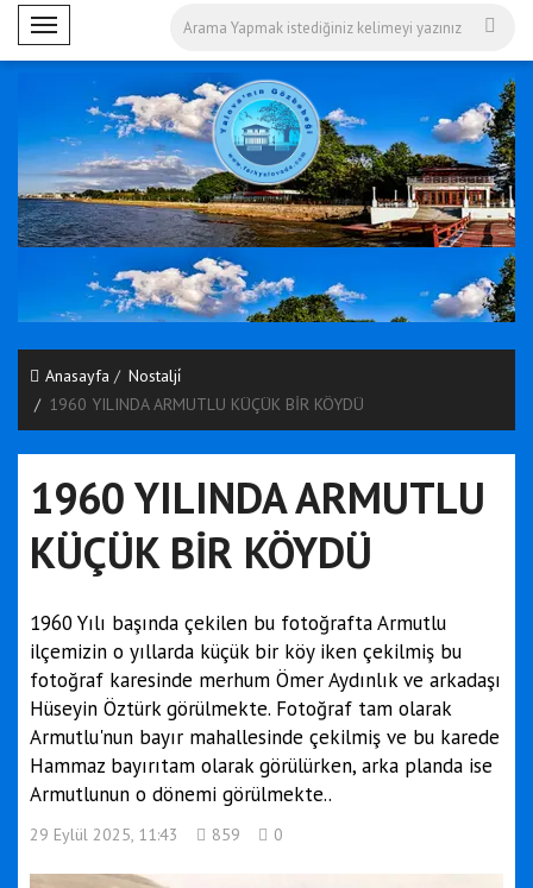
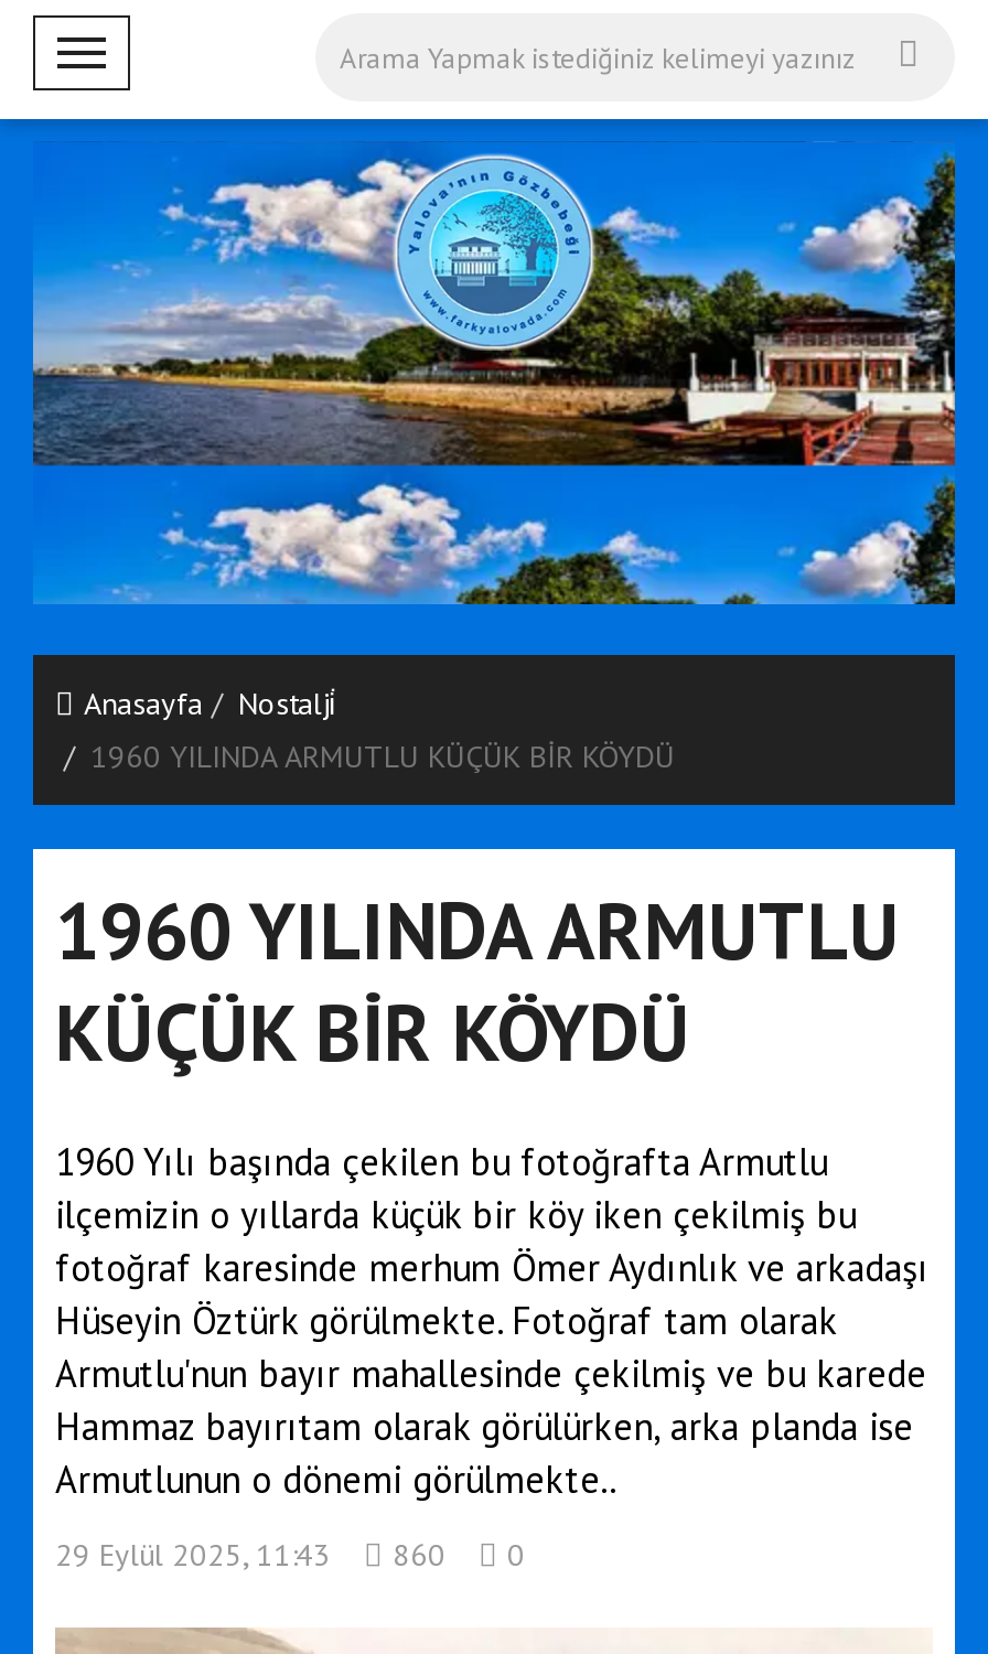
[30,824,283,845] 29 Eylül 2025, 11:43 859 0 -> [55,1535,525,1575] 29 Eylül 2025, 11:43 860 0

